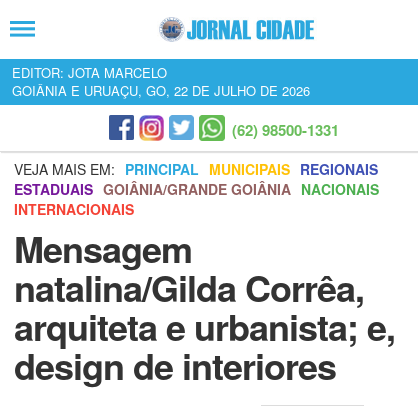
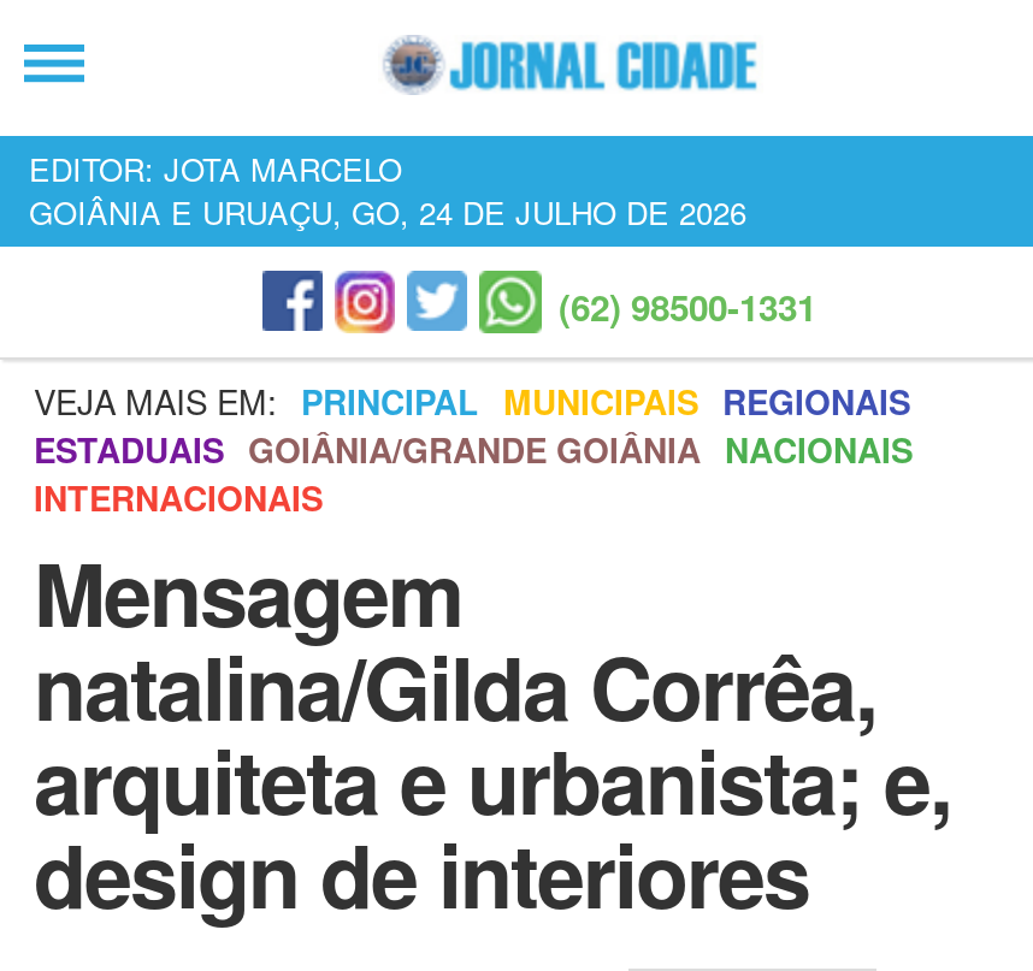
[12,81,310,100] GOIÂNIA E URUAÇU, GO, 22 DE JULHO DE 2026 -> [29,189,746,235] GOIÂNIA E URUAÇU, GO, 24 DE JULHO DE 2026

